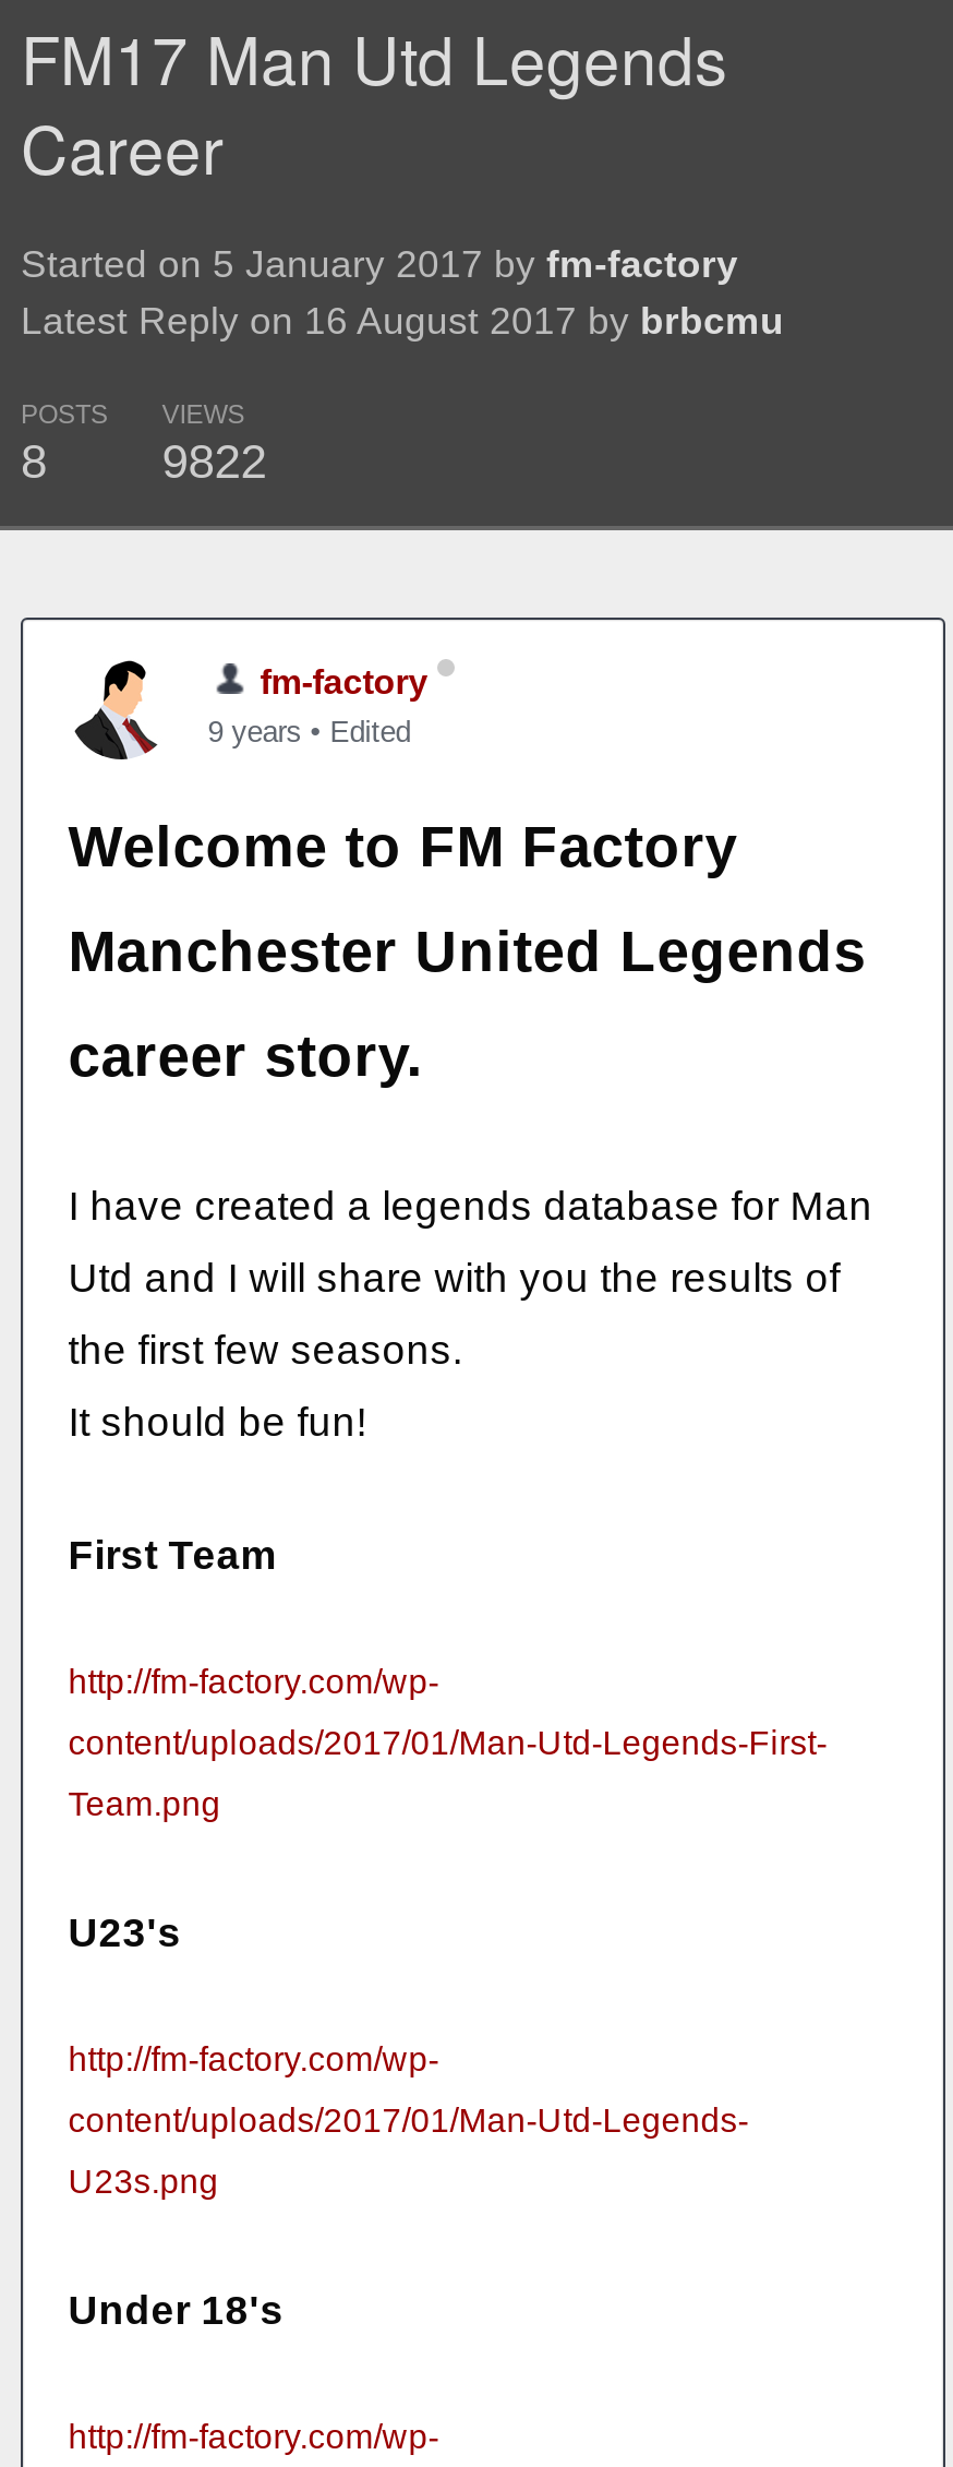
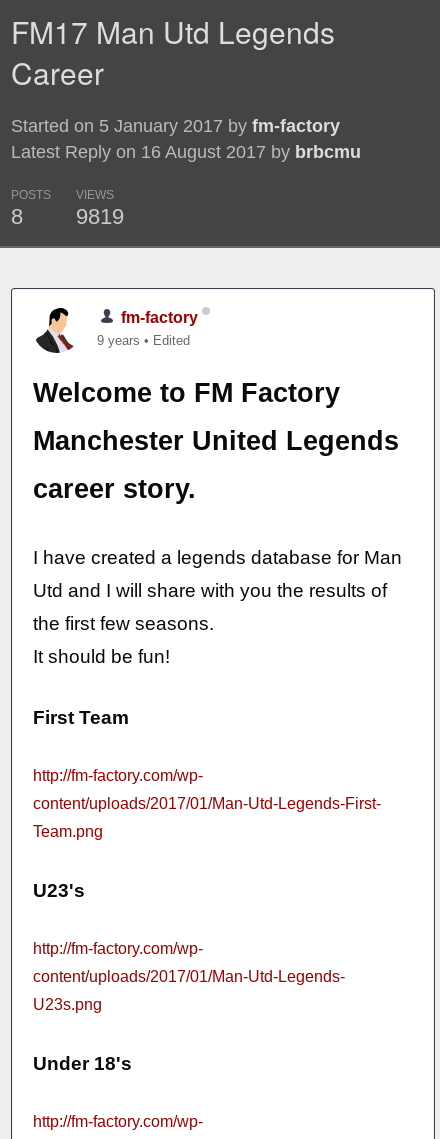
[162,434,267,489] 9822 -> [76,204,124,229] 9819

